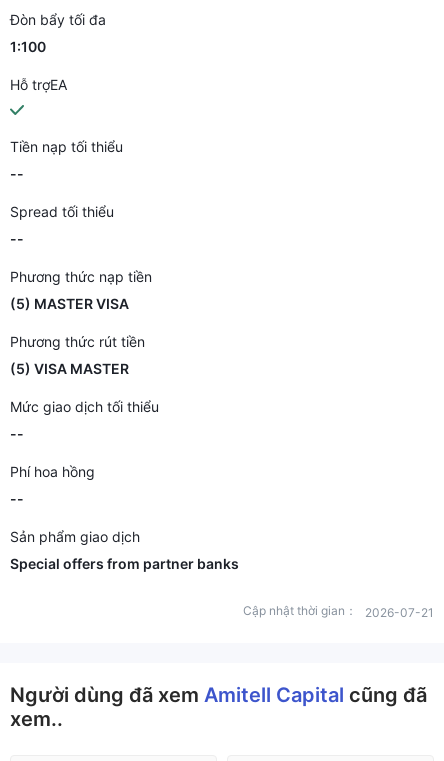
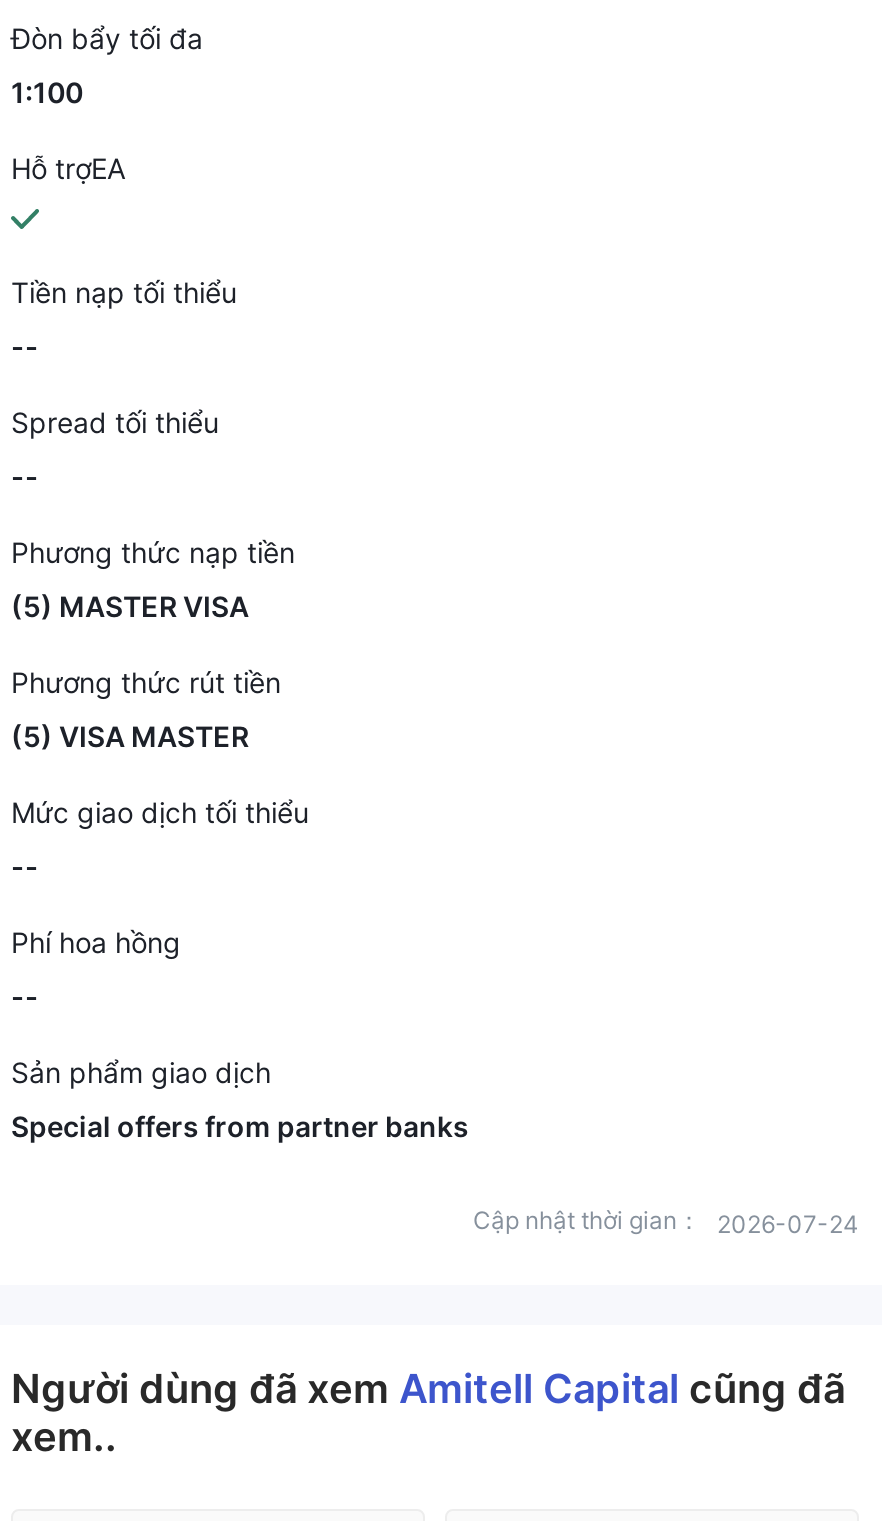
[243,603,434,620] Cập nhật thời gian： 2026-07-21 -> [473,1205,859,1239] Cập nhật thời gian： 2026-07-24

